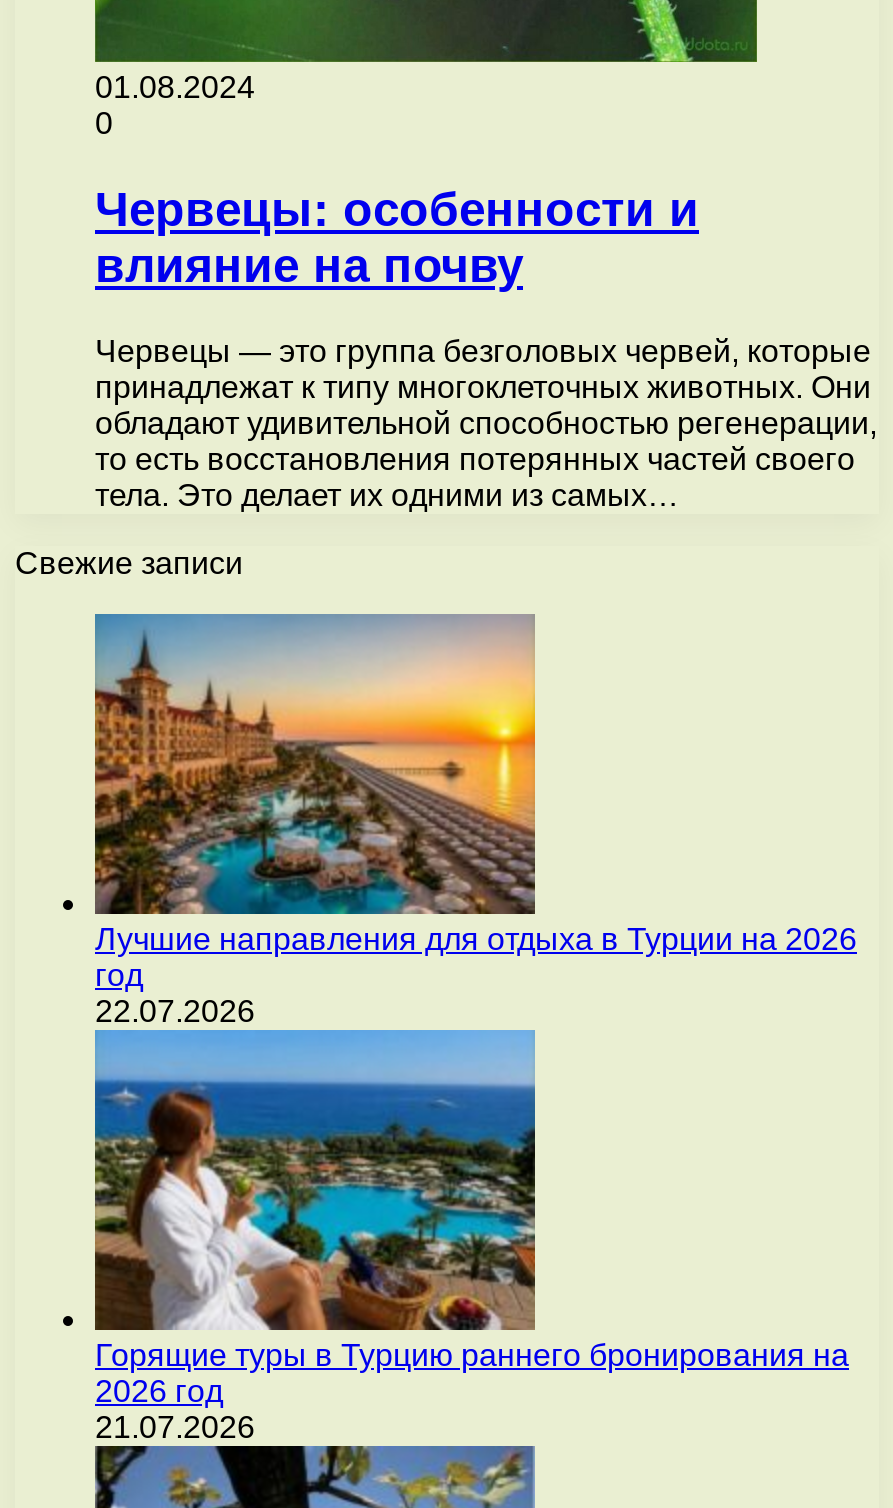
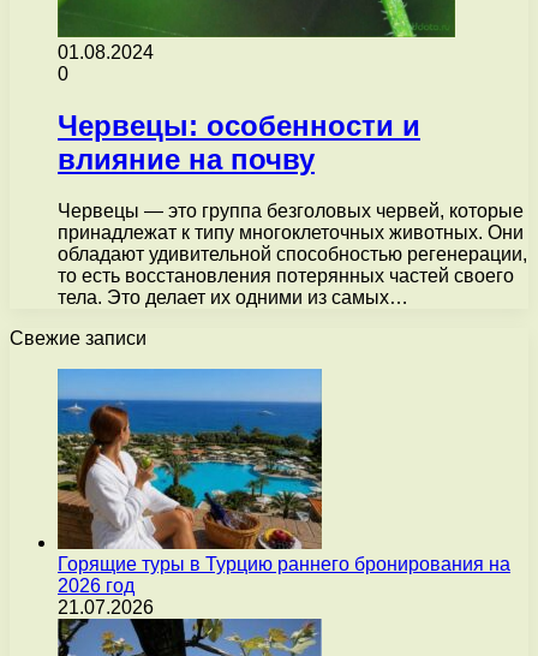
[93,614,857,1027] [image] | Лучшие направления для отдыха в Турции на 2026 | год | 22.07.2026 -> none

